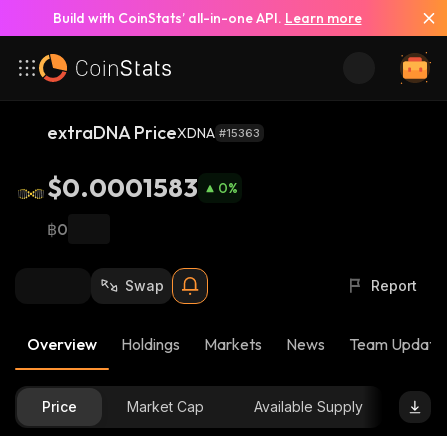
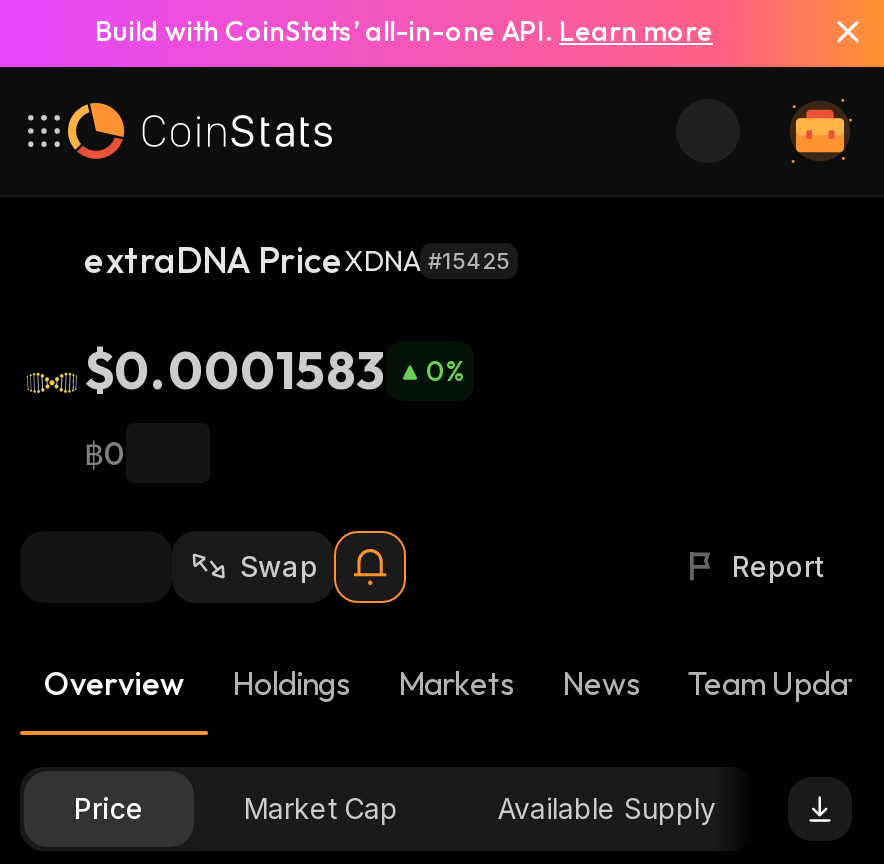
[47,121,260,144] extraDNA PriceXDNA #15363 -> [84,237,510,283] extraDNA PriceXDNA #15425

